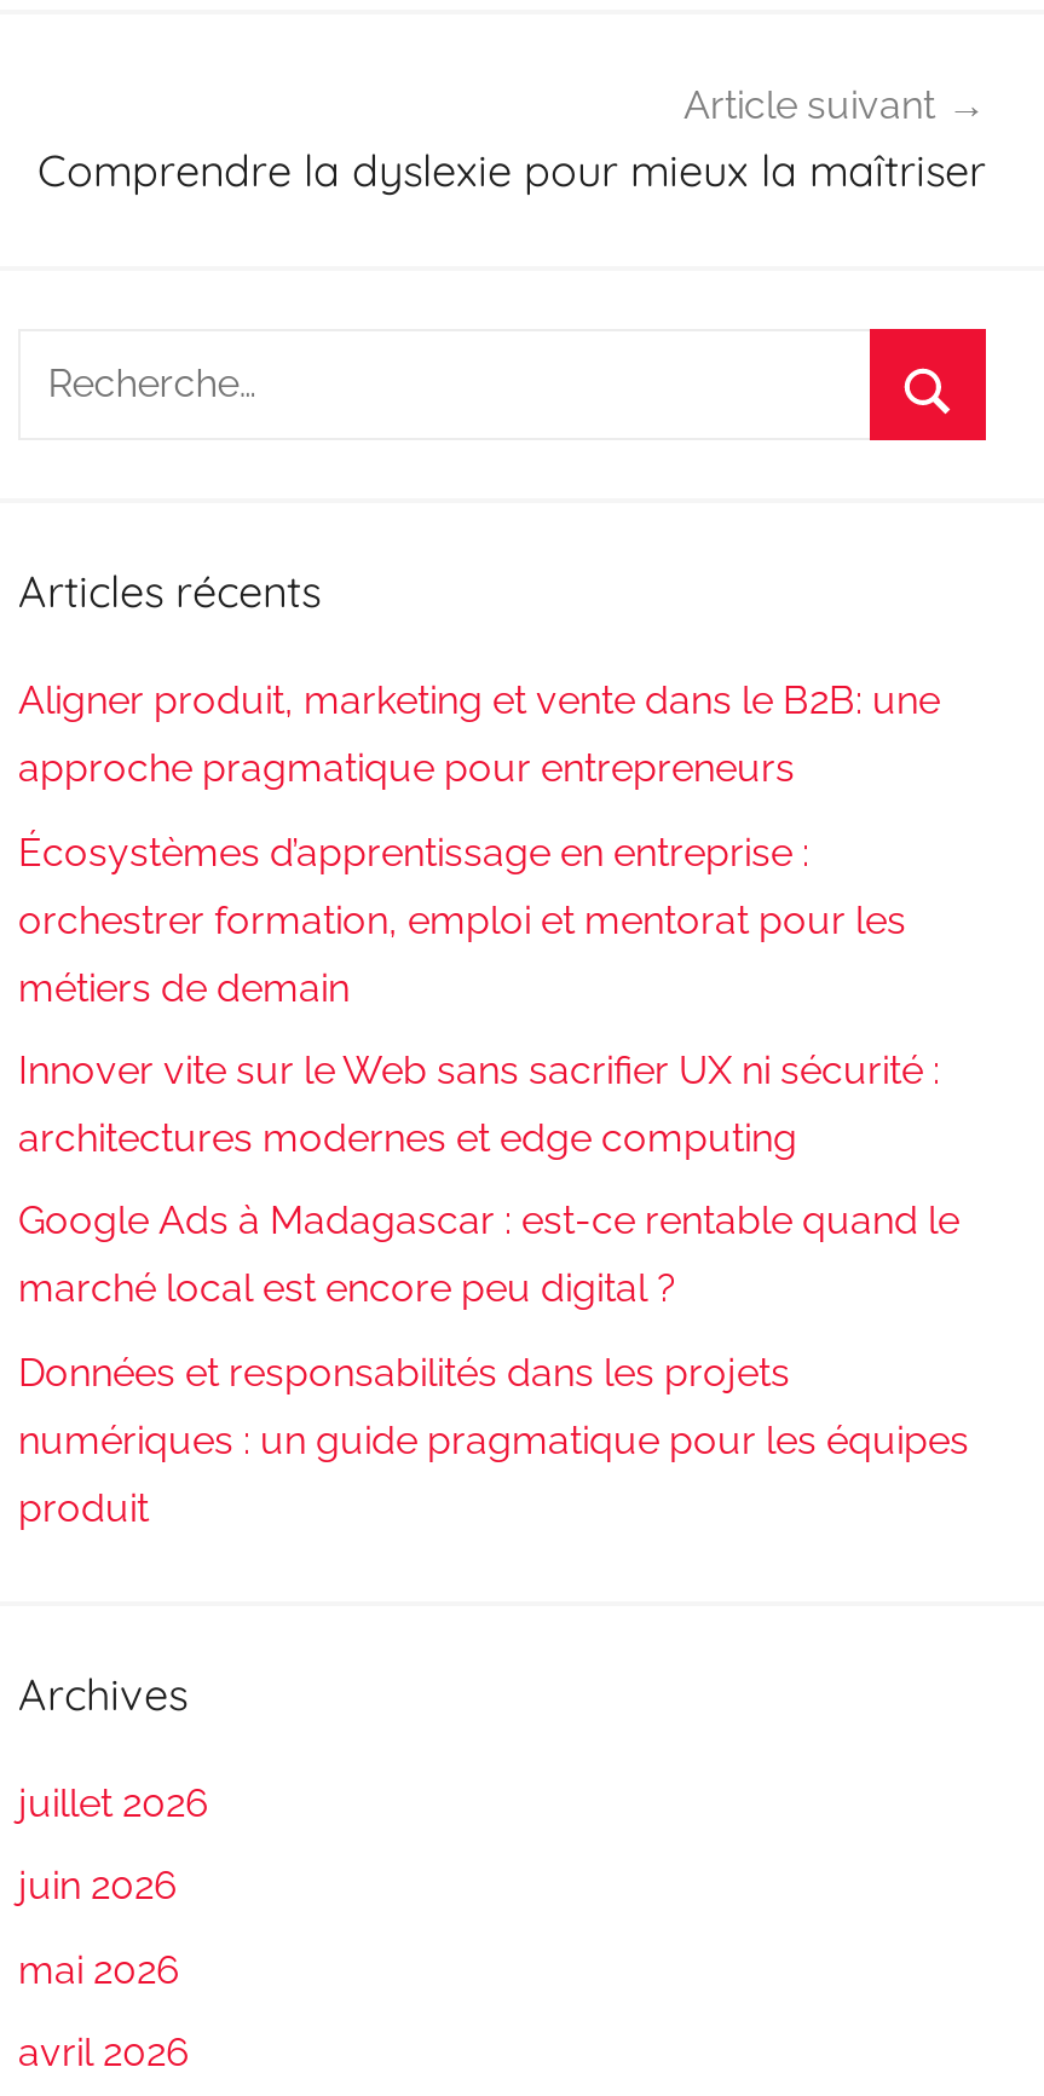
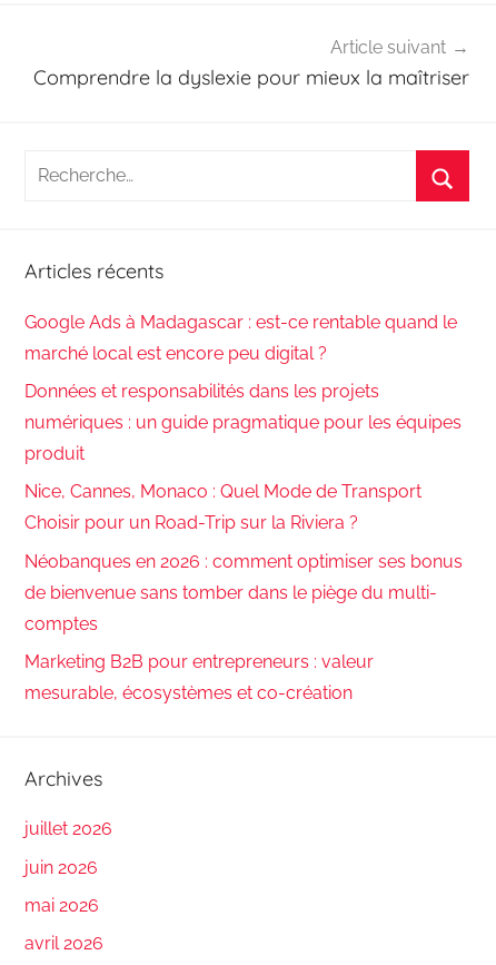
[18,679,940,1162] Aligner produit, marketing et vente dans le B2B: une | approche pragmatique pour entrepreneurs | Écosystèmes d’apprentissage en entreprise : | orchestrer formation, emploi et mentorat pour les | métiers de demain | Innover vite sur le Web sans sacrifier UX ni sécurité : | architectures modernes et edge computing -> none
moved [18,1199,969,1531] -> [24,311,462,464]: Google Ads à Madagascar : est-ce rentable quand le | marché local est encore peu digital ? | Données et responsabilités dans les projets | numériques : un guide pragmatique pour les équipes | produit
none -> [24,481,463,704] Nice, Cannes, Monaco : Quel Mode de Transport | Choisir pour un Road-Trip sur la Riviera ? | Néobanques en 2026 : comment optimiser ses bonus | de bienvenue sans tomber dans le piège du multi- | comptes | Marketing B2B pour entrepreneurs : valeur | mesurable, écosystèmes et co-création

